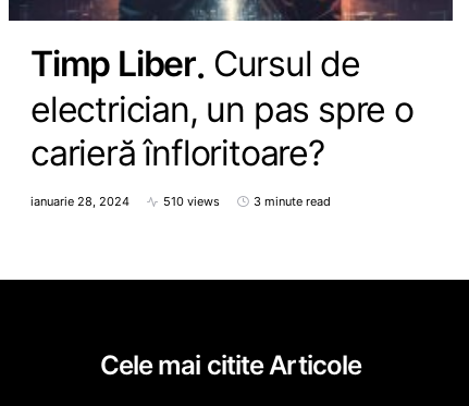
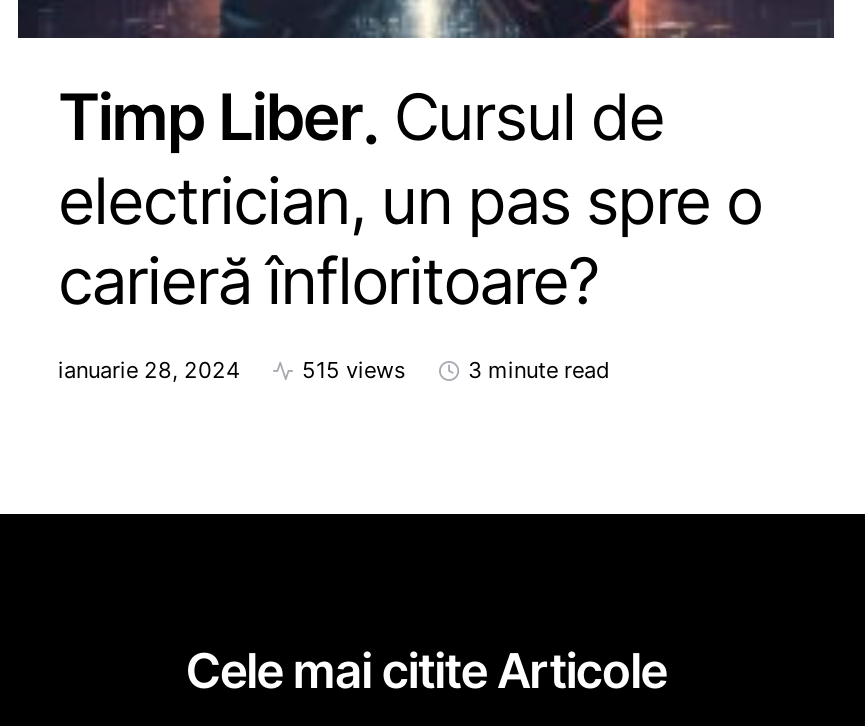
[163,194,220,209] 510 views -> [302,356,406,384] 515 views

